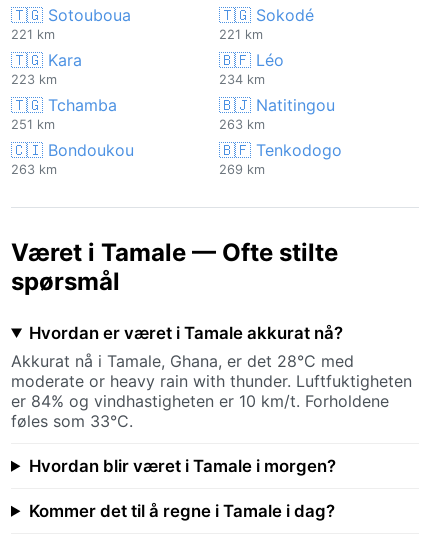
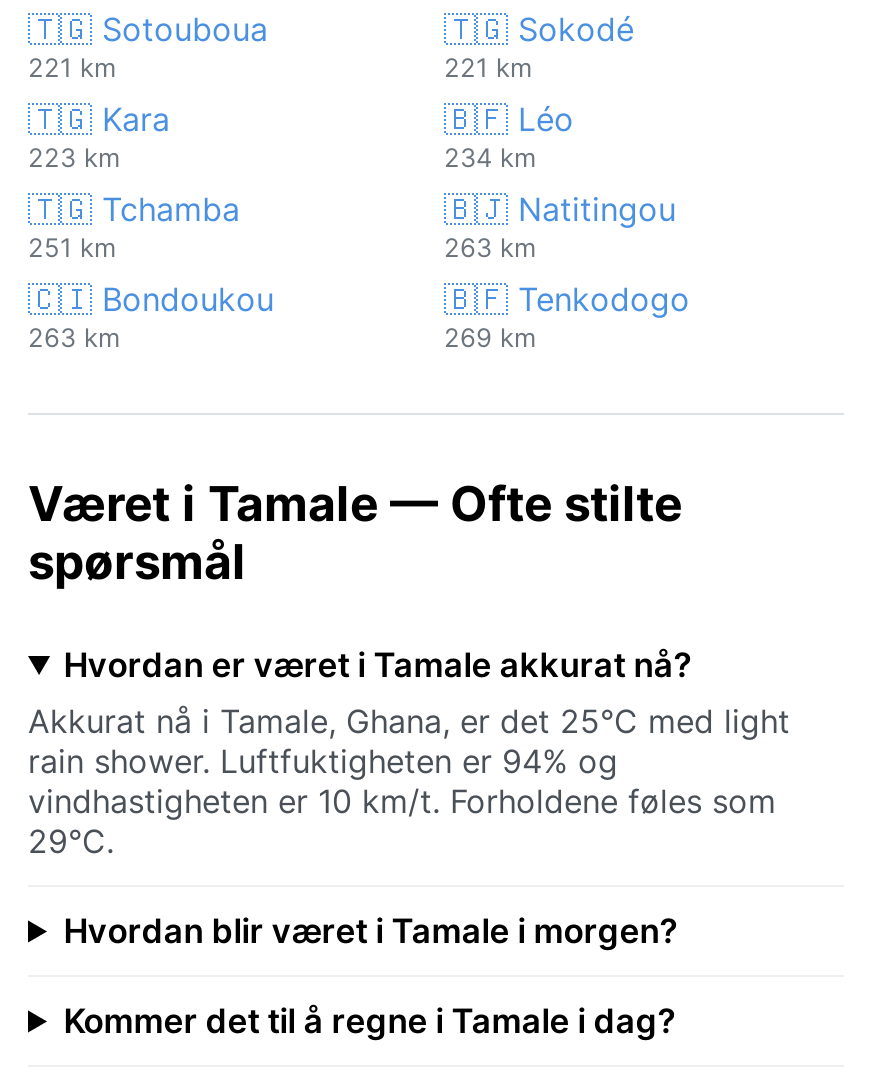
[11,351,412,431] Akkurat nå i Tamale, Ghana, er det 28°C med | moderate or heavy rain with thunder. Luftfuktigheten | er 84% og vindhastigheten er 10 km/t. Forholdene | føles som 33°C. -> [28,701,790,861] Akkurat nå i Tamale, Ghana, er det 25°C med light | rain shower. Luftfuktigheten er 94% og | vindhastigheten er 10 km/t. Forholdene føles som | 29°C.

